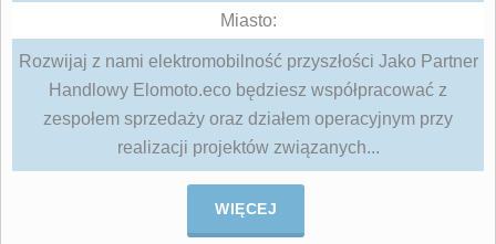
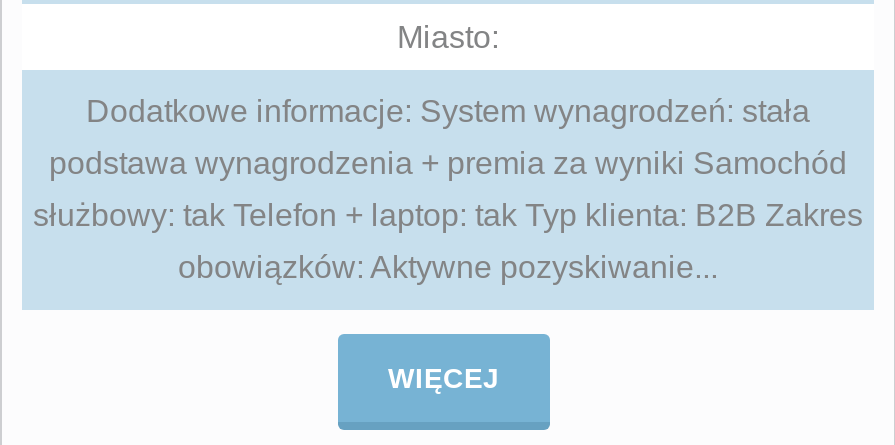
[18,52,478,71] Rozwijaj z nami elektromobilność przyszłości Jako Partner -> [86,94,810,128] Dodatkowe informacje: System wynagrodzeń: stała
[49,81,447,99] Handlowy Elomoto.eco będziesz współpracować z -> [49,146,847,180] podstawa wynagrodzenia + premia za wyniki Samochód
[43,109,453,128] zespołem sprzedaży oraz działem operacyjnym przy -> [33,198,863,232] służbowy: tak Telefon + laptop: tak Typ klienta: B2B Zakres
[117,138,379,157] realizacji projektów związanych... -> [178,250,718,284] obowiązków: Aktywne pozyskiwanie...

